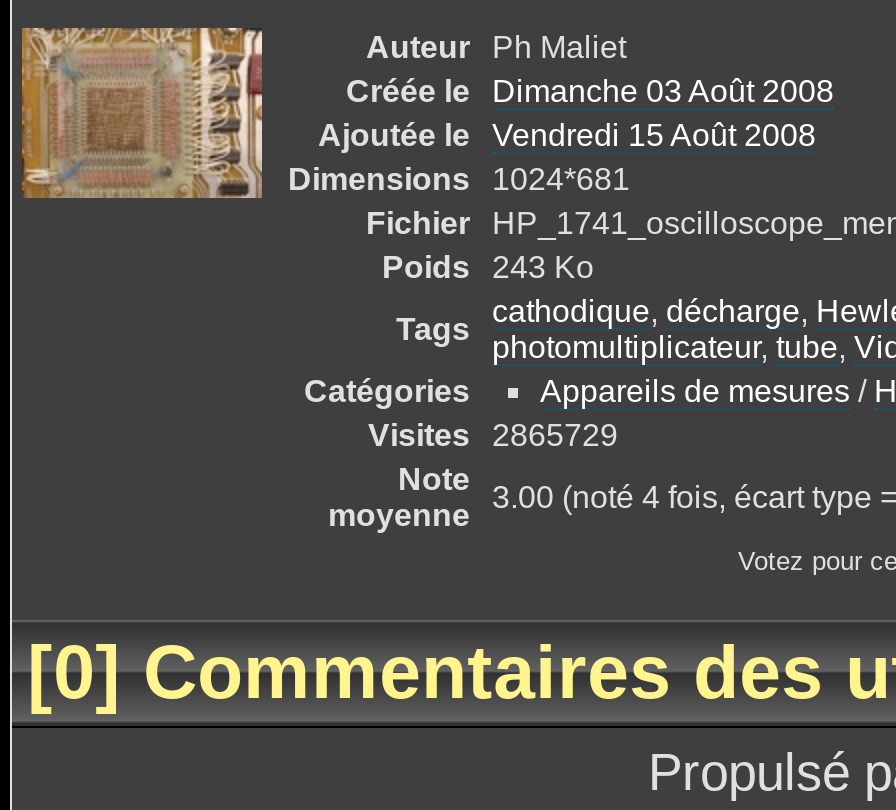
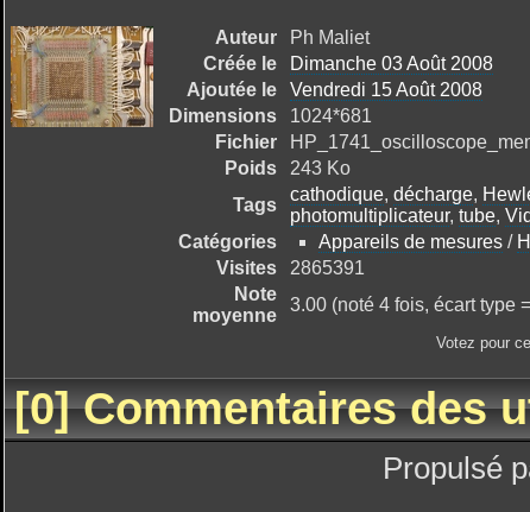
[368,418,618,452] Visites 2865729 -> [216,258,365,278] Visites 2865391

